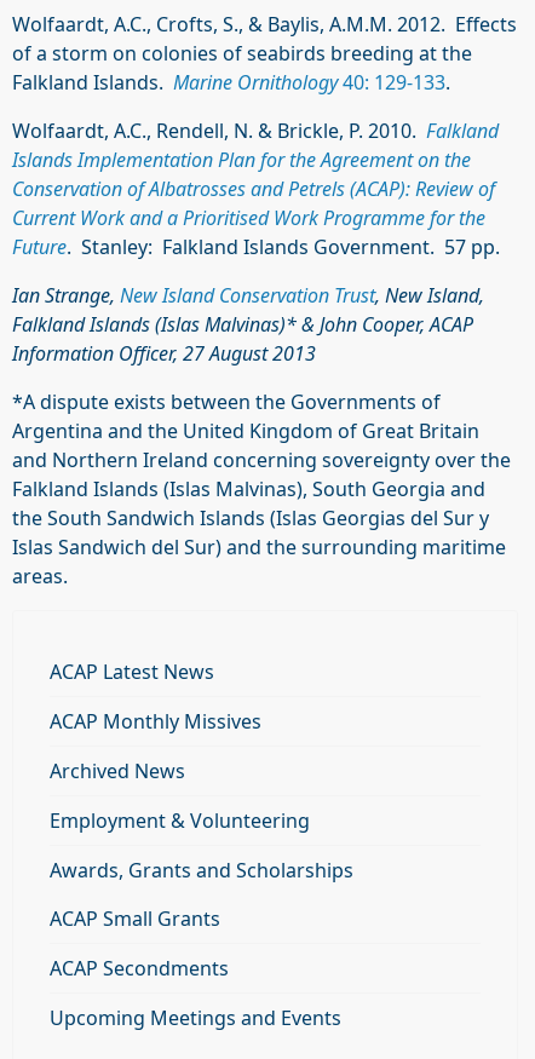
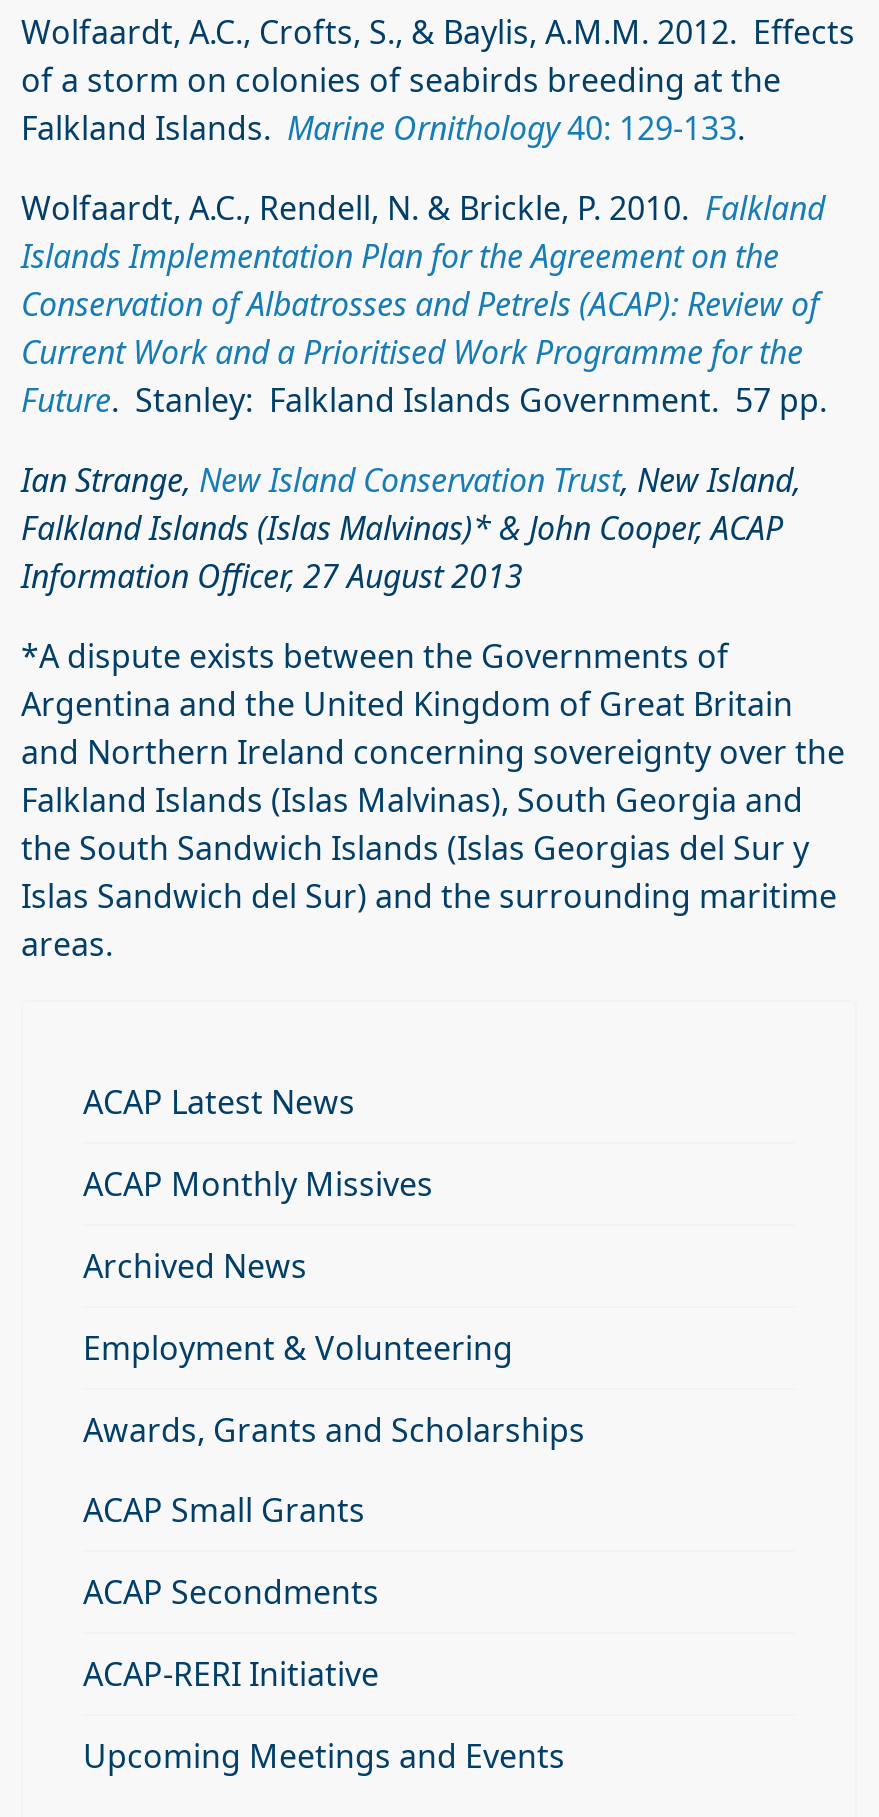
none -> [83,1652,379,1696] ACAP-RERI Initiative

